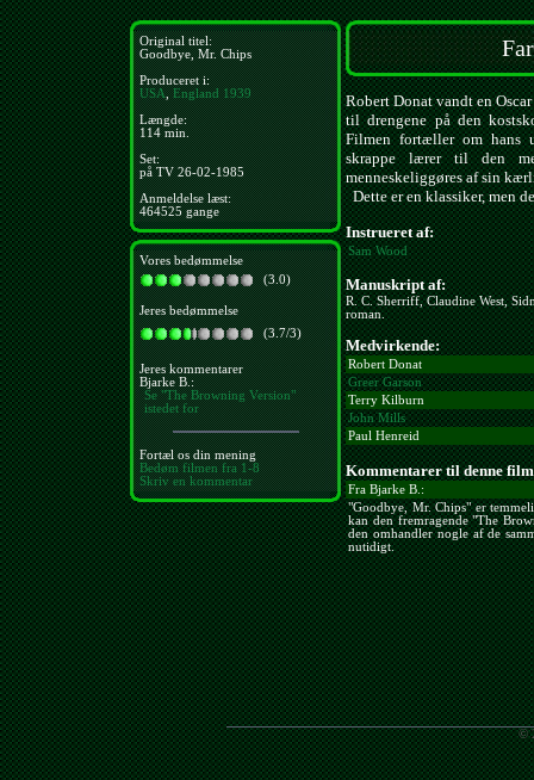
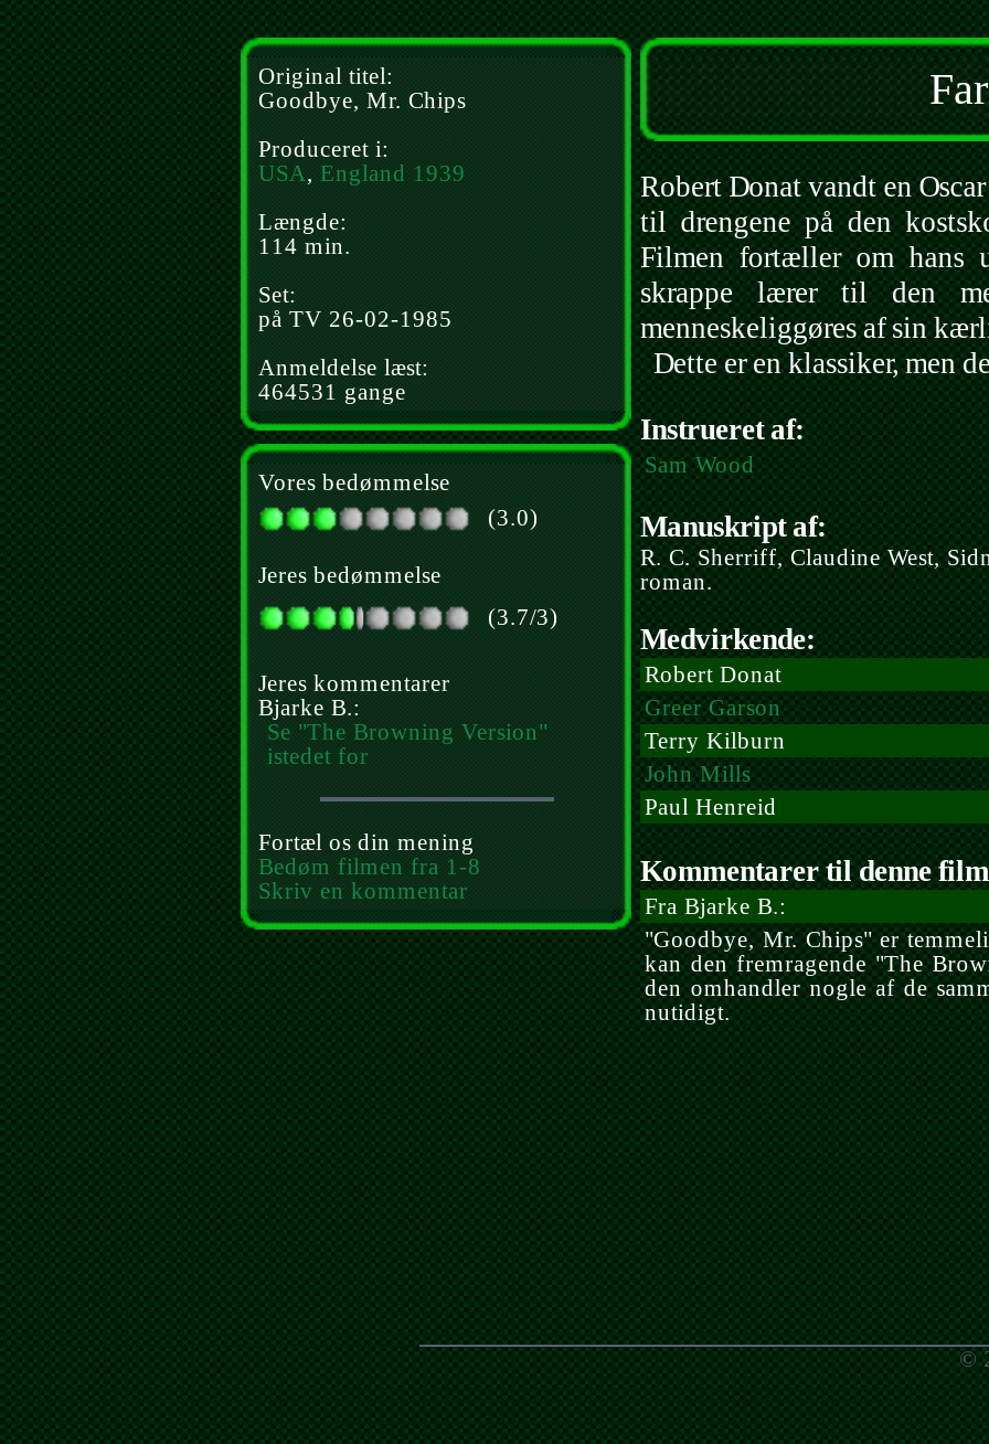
[139,205,219,218] 464525 gange -> [258,380,406,404] 464531 gange

